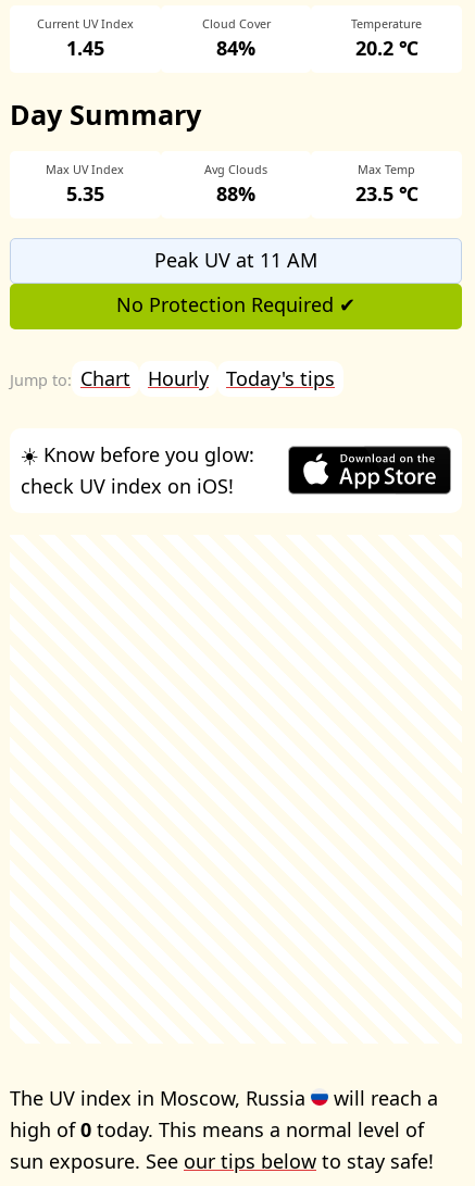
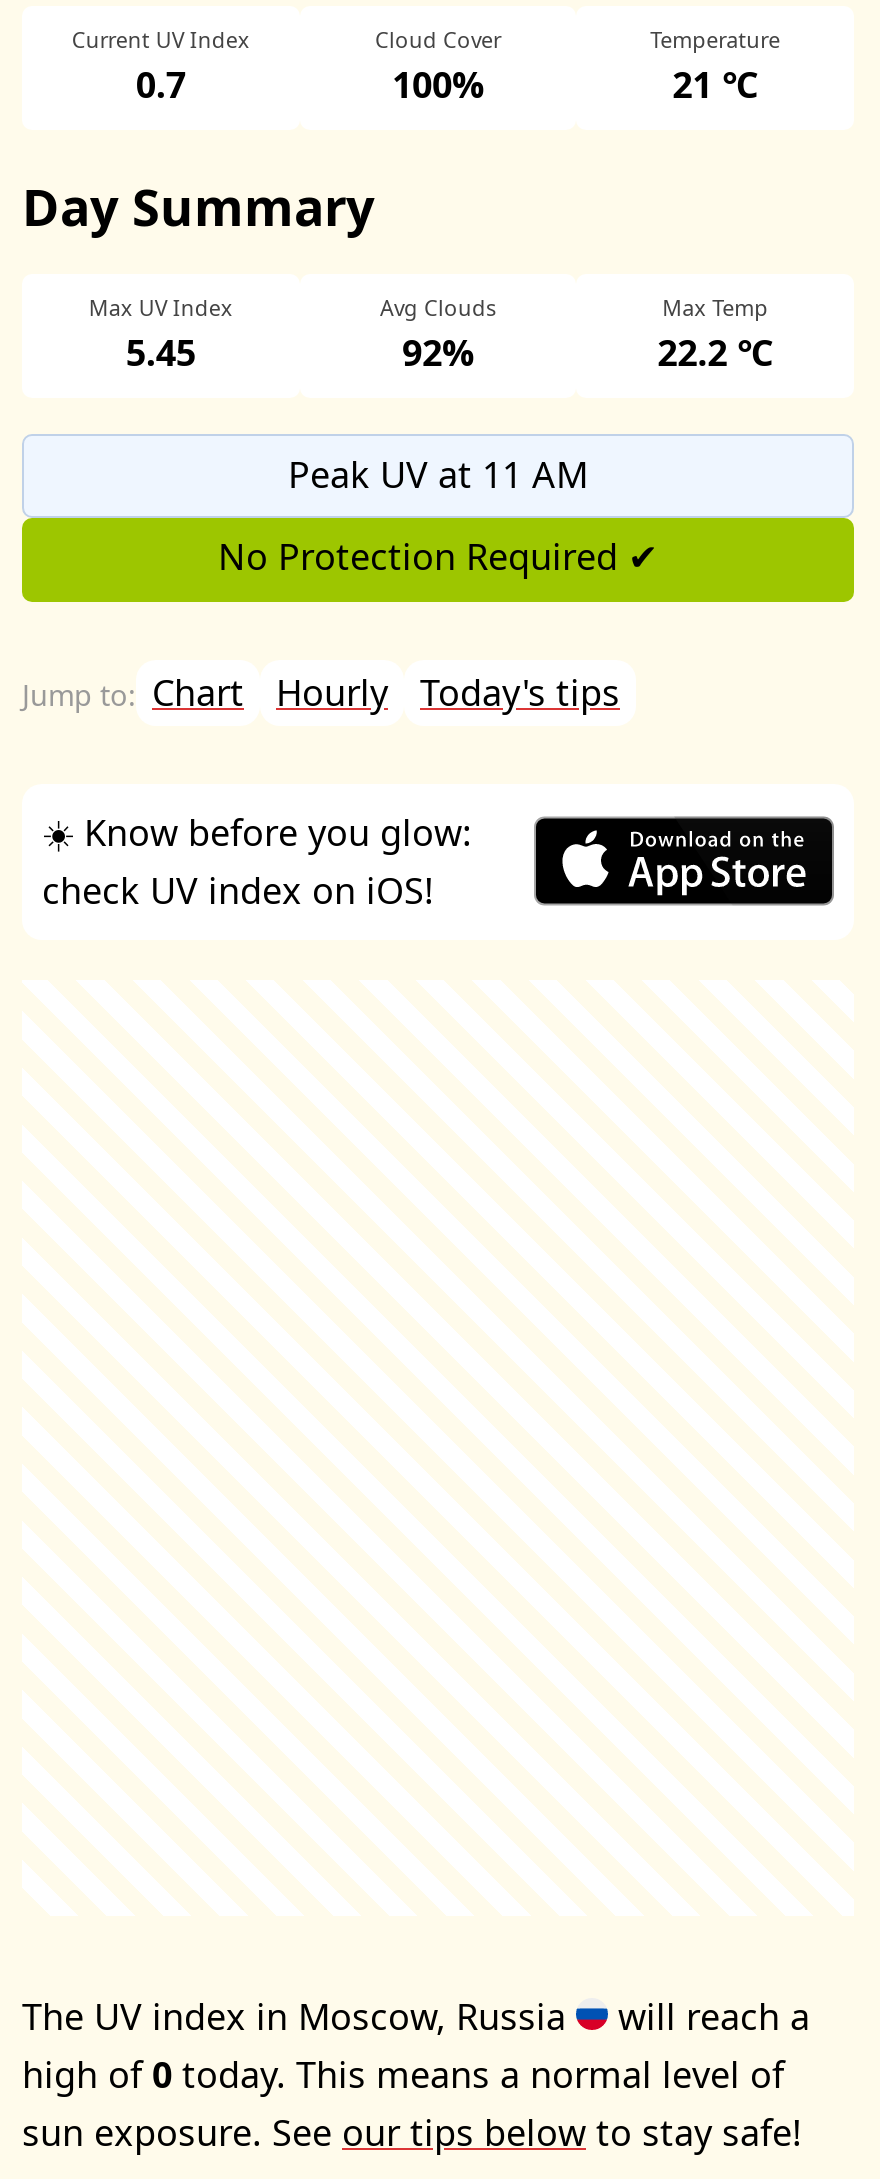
[66,35,104,61] 1.45 -> [136,61,186,109] 0.7
[216,35,255,61] 84% -> [392,61,484,109] 100%
[355,35,418,61] 20.2 ℃ -> [672,61,758,109] 21 ℃
[66,180,104,207] 5.35 -> [126,328,196,376] 5.45
[216,180,255,207] 88% -> [402,328,474,376] 92%
[355,180,418,207] 23.5 ℃ -> [657,328,773,376] 22.2 ℃

